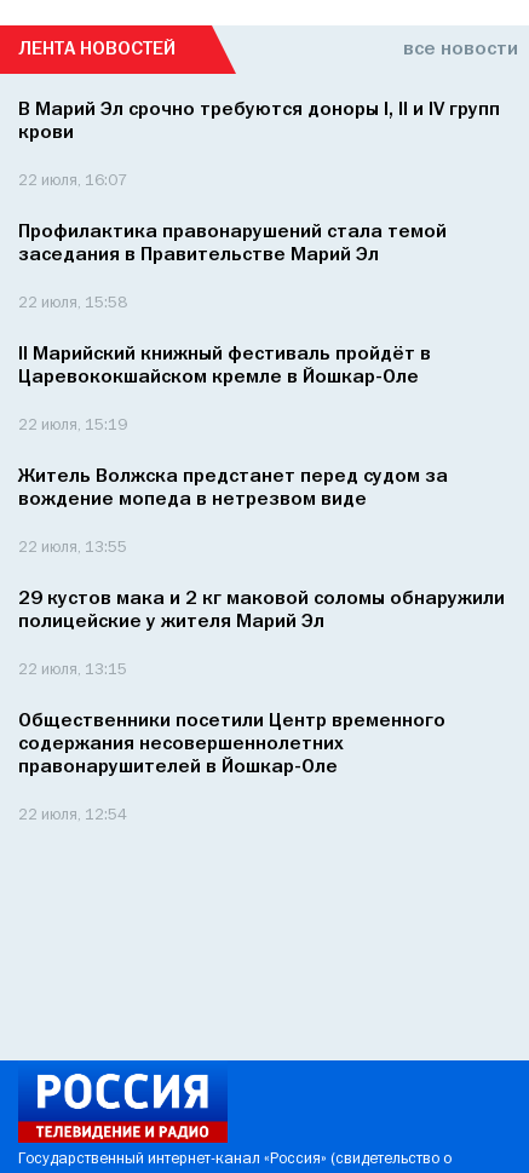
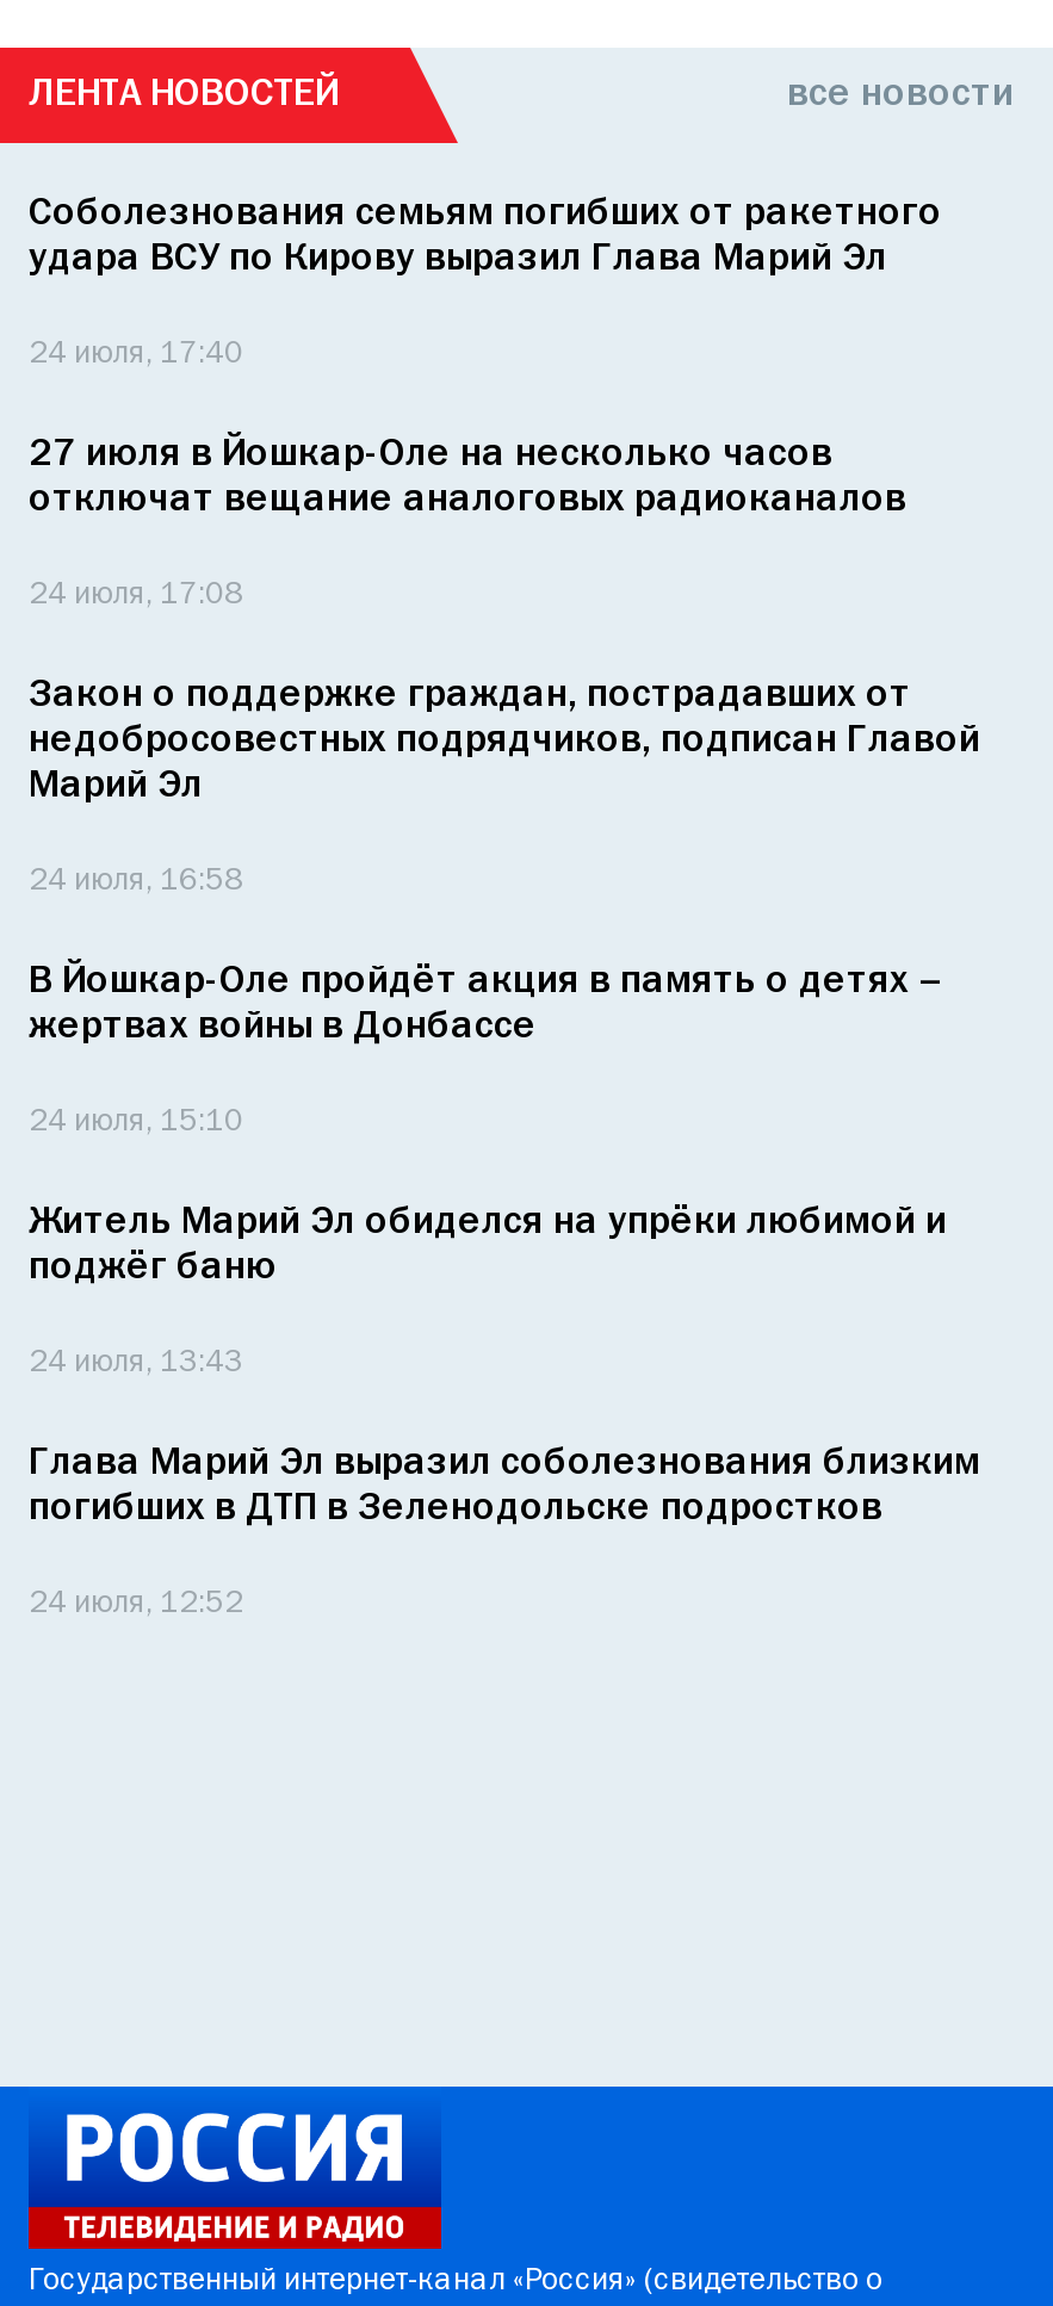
[18,102,500,142] В Марий Эл срочно требуются доноры I, II и IV групп | крови -> [29,198,942,277] Соболезнования семьям погибших от ракетного | удара ВСУ по Кирову выразил Глава Марий Эл
[18,174,127,188] 22 июля, 16:07 -> [29,341,243,367] 24 июля, 17:40
[18,224,447,264] Профилактика правонарушений стала темой | заседания в Правительстве Марий Эл -> [29,439,906,517] 27 июля в Йошкар-Оле на несколько часов | отключат вещание аналоговых радиоканалов
[18,297,127,310] 22 июля, 15:58 -> [29,582,243,608] 24 июля, 17:08
[18,346,431,386] II Марийский книжный фестиваль пройдёт в | Царевококшайском кремле в Йошкар-Оле -> [29,680,980,804] Закон о поддержке граждан, пострадавших от | недобросовестных подрядчиков, подписан Главой | Марий Эл
[18,419,127,432] 22 июля, 15:19 -> [29,868,243,894] 24 июля, 16:58
[18,468,448,508] Житель Волжска предстанет перед судом за | вождение мопеда в нетрезвом виде -> [29,966,942,1044] В Йошкар-Оле пройдёт акция в память о детях – | жертвах войны в Донбассе
[18,541,127,554] 22 июля, 13:55 -> [29,1109,243,1135] 24 июля, 15:10
[18,591,505,631] 29 кустов мака и 2 кг маковой соломы обнаружили | полицейские у жителя Марий Эл -> [29,1207,947,1285] Житель Марий Эл обиделся на упрёки любимой и | поджёг баню
[18,663,127,677] 22 июля, 13:15 -> [29,1350,243,1376] 24 июля, 13:43
[18,713,445,776] Общественники посетили Центр временного | содержания несовершеннолетних | правонарушителей в Йошкар-Оле -> [29,1448,980,1526] Глава Марий Эл выразил соболезнования близким | погибших в ДТП в Зеленодольске подростков
[18,809,127,822] 22 июля, 12:54 -> [29,1591,243,1617] 24 июля, 12:52

